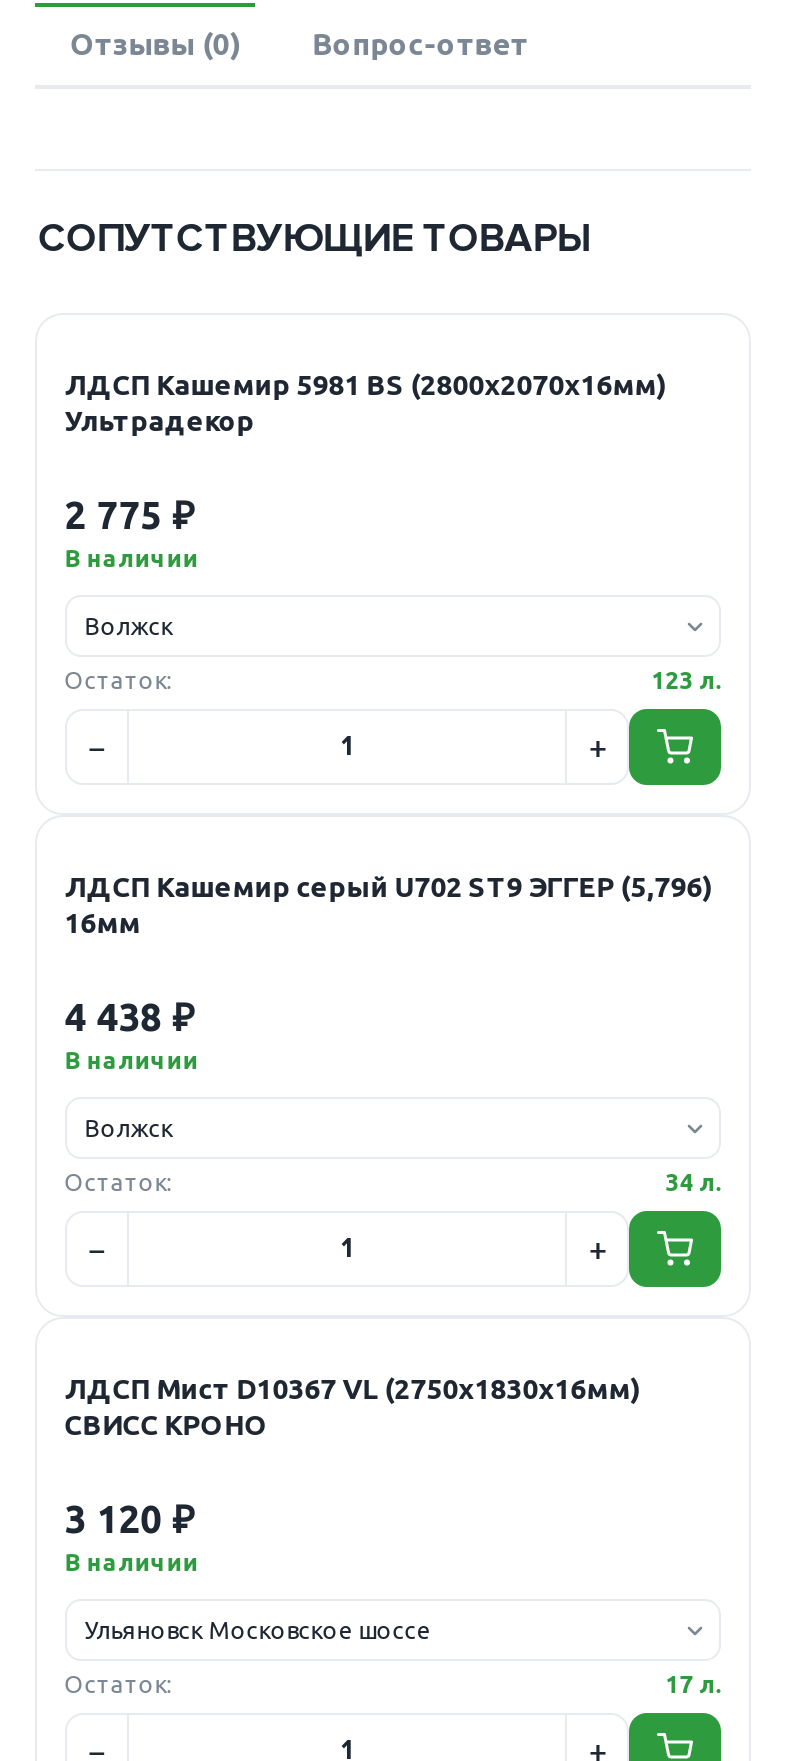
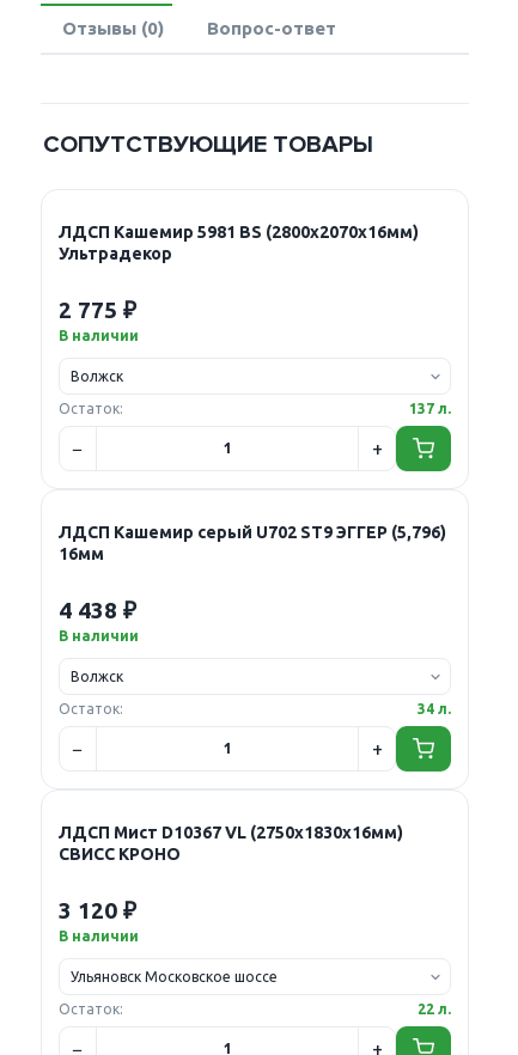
[651,667,721,693] 123 л. -> [409,401,451,416] 137 л.
[665,1671,721,1697] 17 л. -> [418,1001,451,1017] 22 л.

